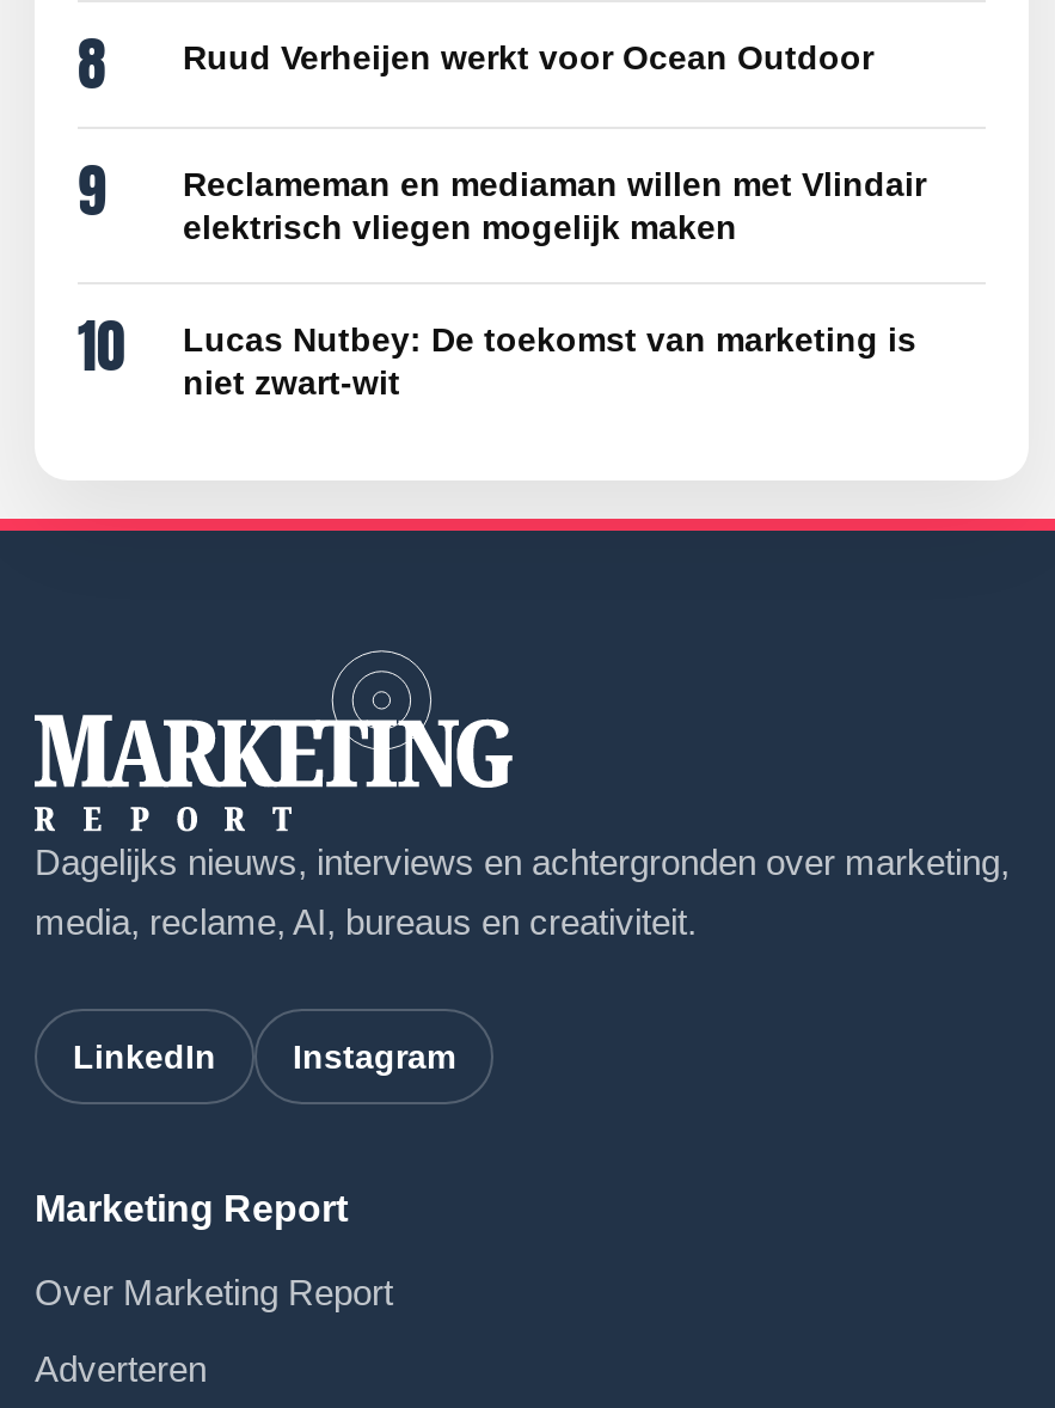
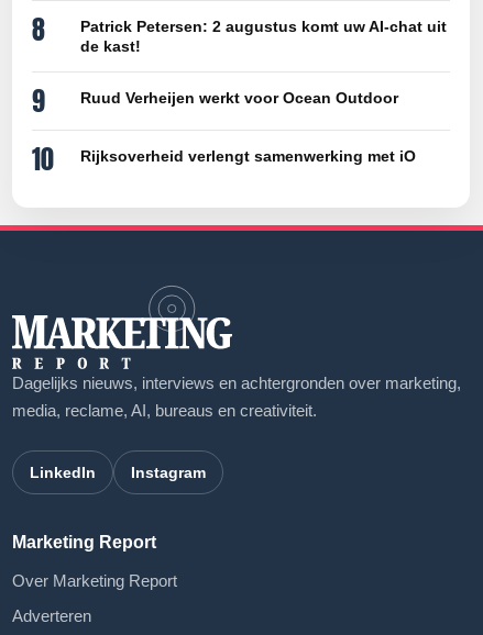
moved [183,39,873,77] -> [80,89,398,107]: Ruud Verheijen werkt voor Ocean Outdoor
none -> [80,18,447,55] Patrick Petersen: 2 augustus komt uw AI-chat uit | de kast!
[183,166,926,247] Reclameman en mediaman willen met Vlindair | elektrisch vliegen mogelijk maken -> none
[183,321,916,402] Lucas Nutbey: De toekomst van marketing is | niet zwart-wit -> [80,148,416,165] Rijksoverheid verlengt samenwerking met iO

